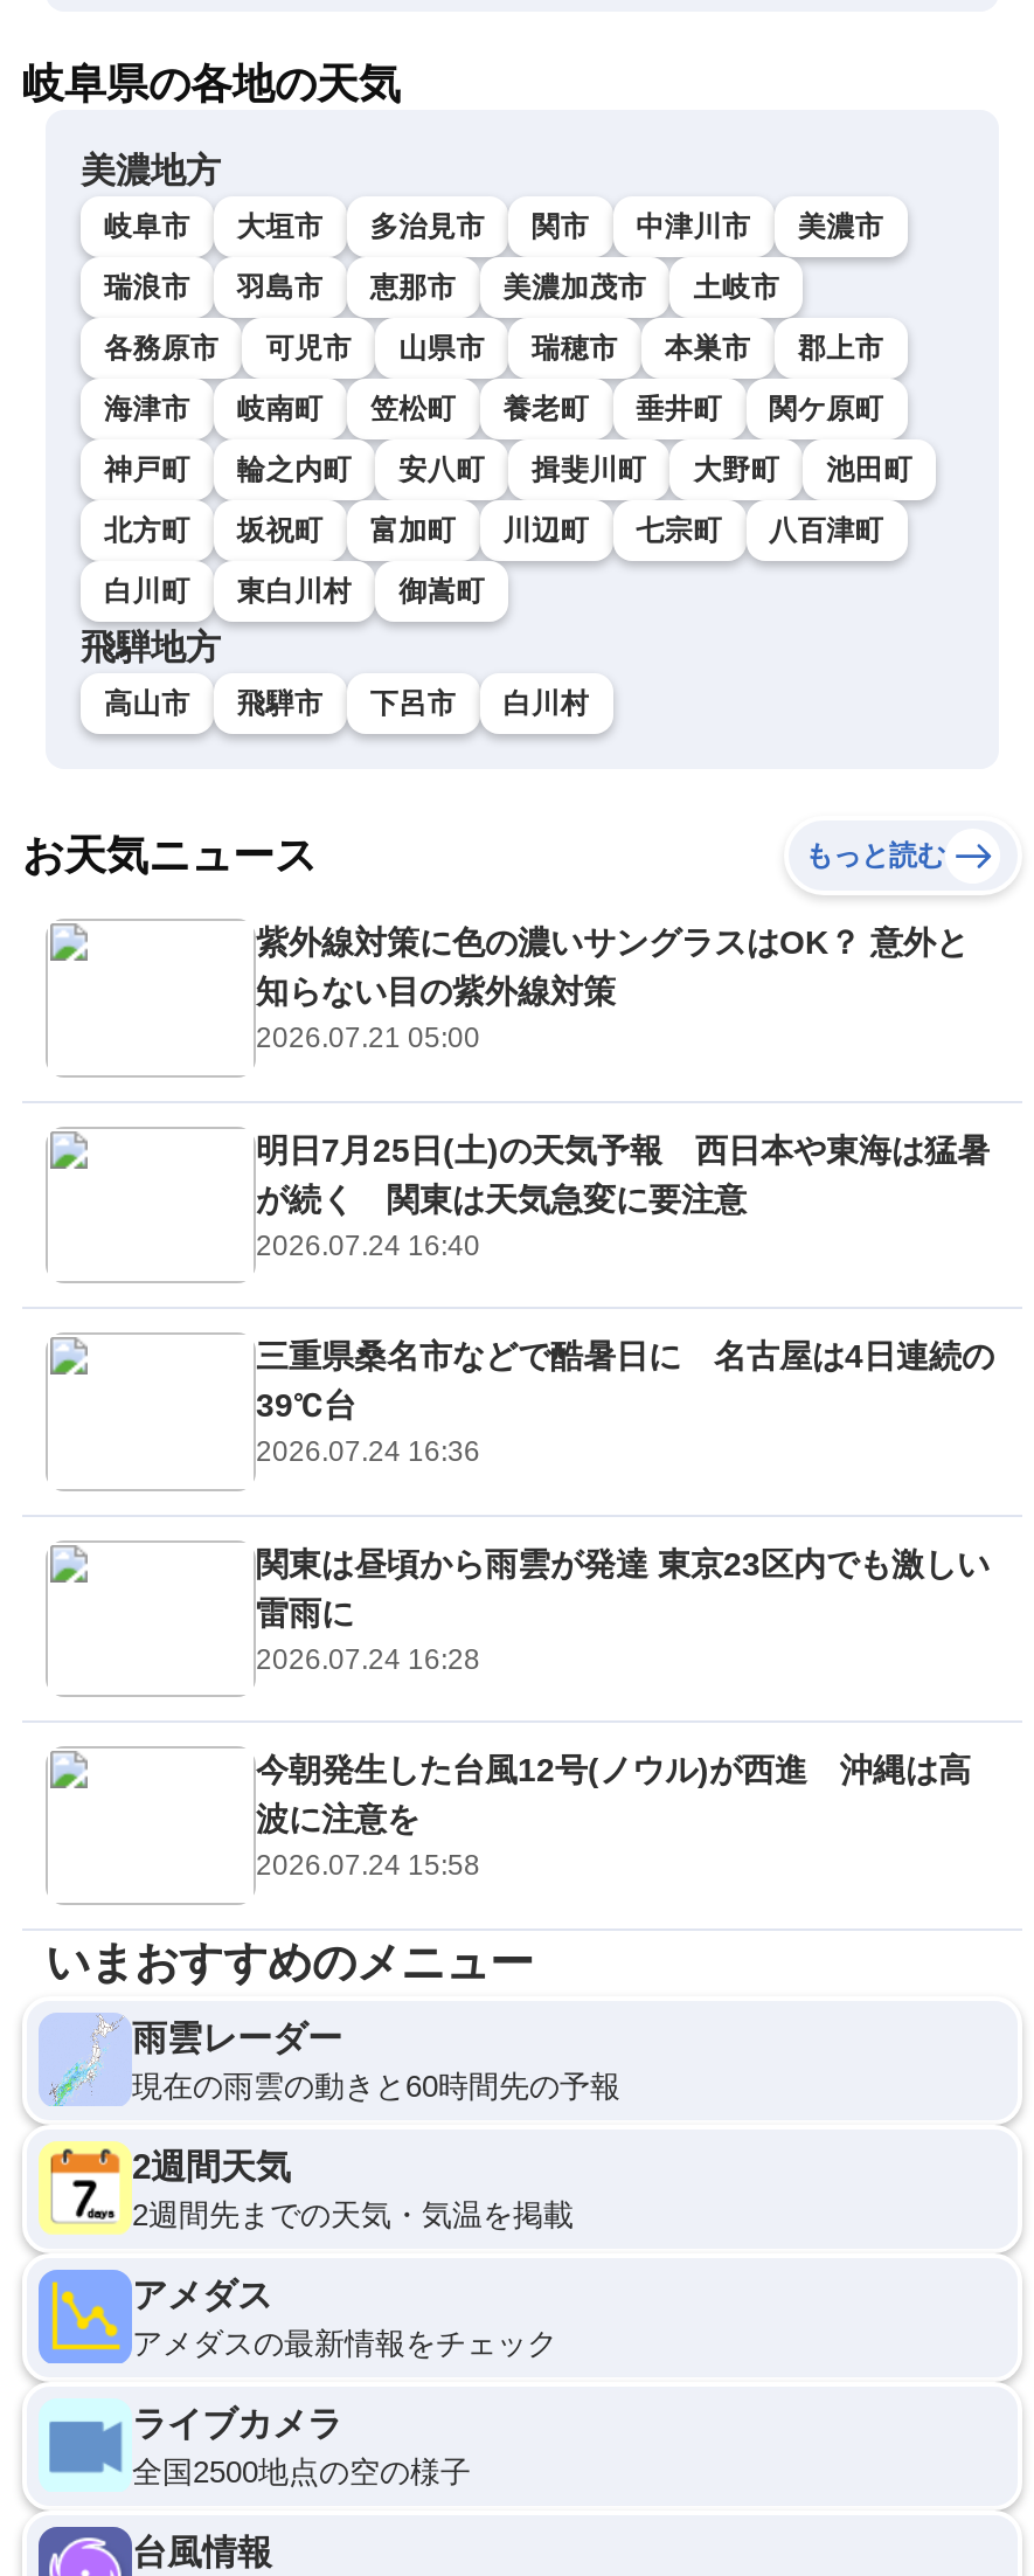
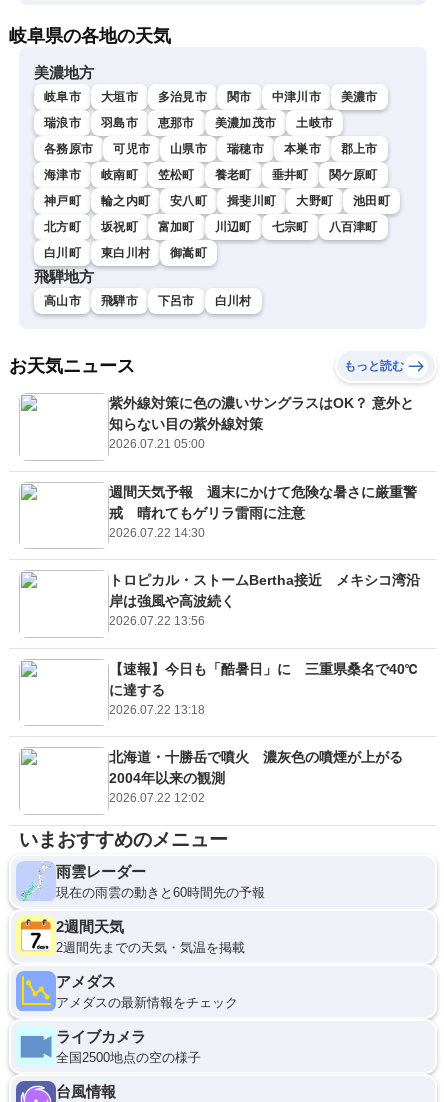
[256,1131,990,1262] 明日7月25日(土)の天気予報 西日本や東海は猛暑 | が続く 関東は天気急変に要注意 | 2026.07.24 16:40 -> [109,484,417,540] 週間天気予報 週末にかけて危険な暑さに厳重警 | 戒 晴れてもゲリラ雷雨に注意 | 2026.07.22 14:30
[256,1338,994,1468] 三重県桑名市などで酷暑日に 名古屋は4日連続の | 39℃台 | 2026.07.24 16:36 -> [109,572,420,628] トロピカル・ストームBertha接近 メキシコ湾沿 | 岸は強風や高波続く | 2026.07.22 13:56
[256,1544,990,1675] 関東は昼頃から雨雲が発達 東京23区内でも激しい | 雷雨に | 2026.07.24 16:28 -> [109,661,418,717] 【速報】今日も「酷暑日」に 三重県桑名で40℃ | に達する | 2026.07.22 13:18
[256,1751,971,1882] 今朝発生した台風12号(ノウル)が西進 沖縄は高 | 波に注意を | 2026.07.24 15:58 -> [109,749,417,805] 北海道・十勝岳で噴火 濃灰色の噴煙が上がる | 2004年以来の観測 | 2026.07.22 12:02

